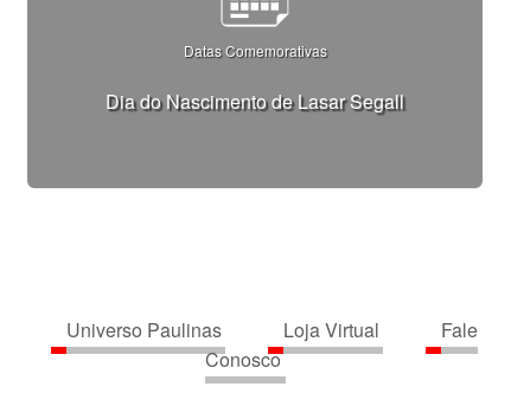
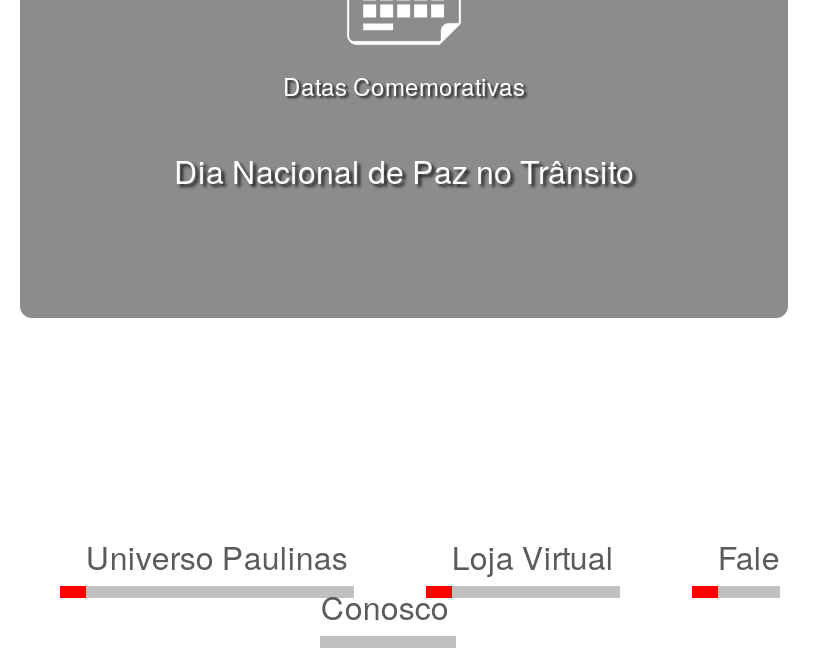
[106,87,404,115] Dia do Nascimento de Lasar Segall -> [174,148,634,194] Dia Nacional de Paz no Trânsito

